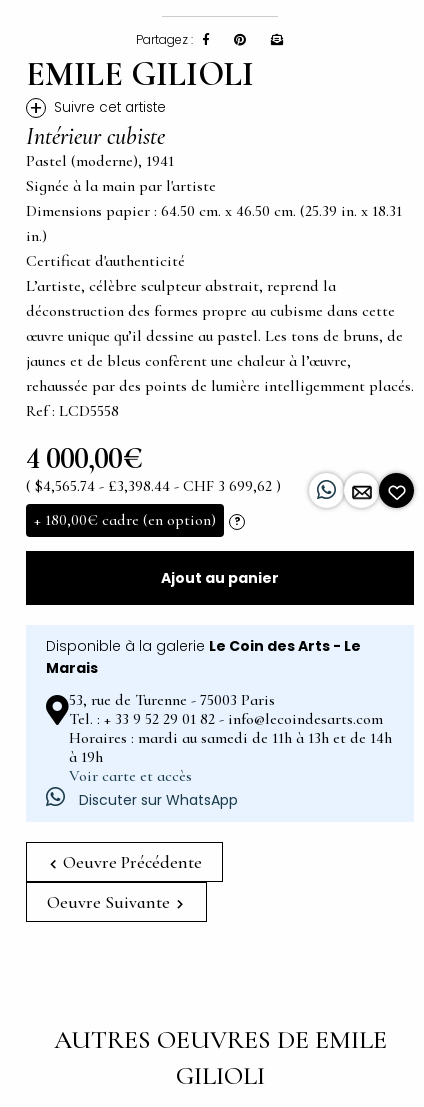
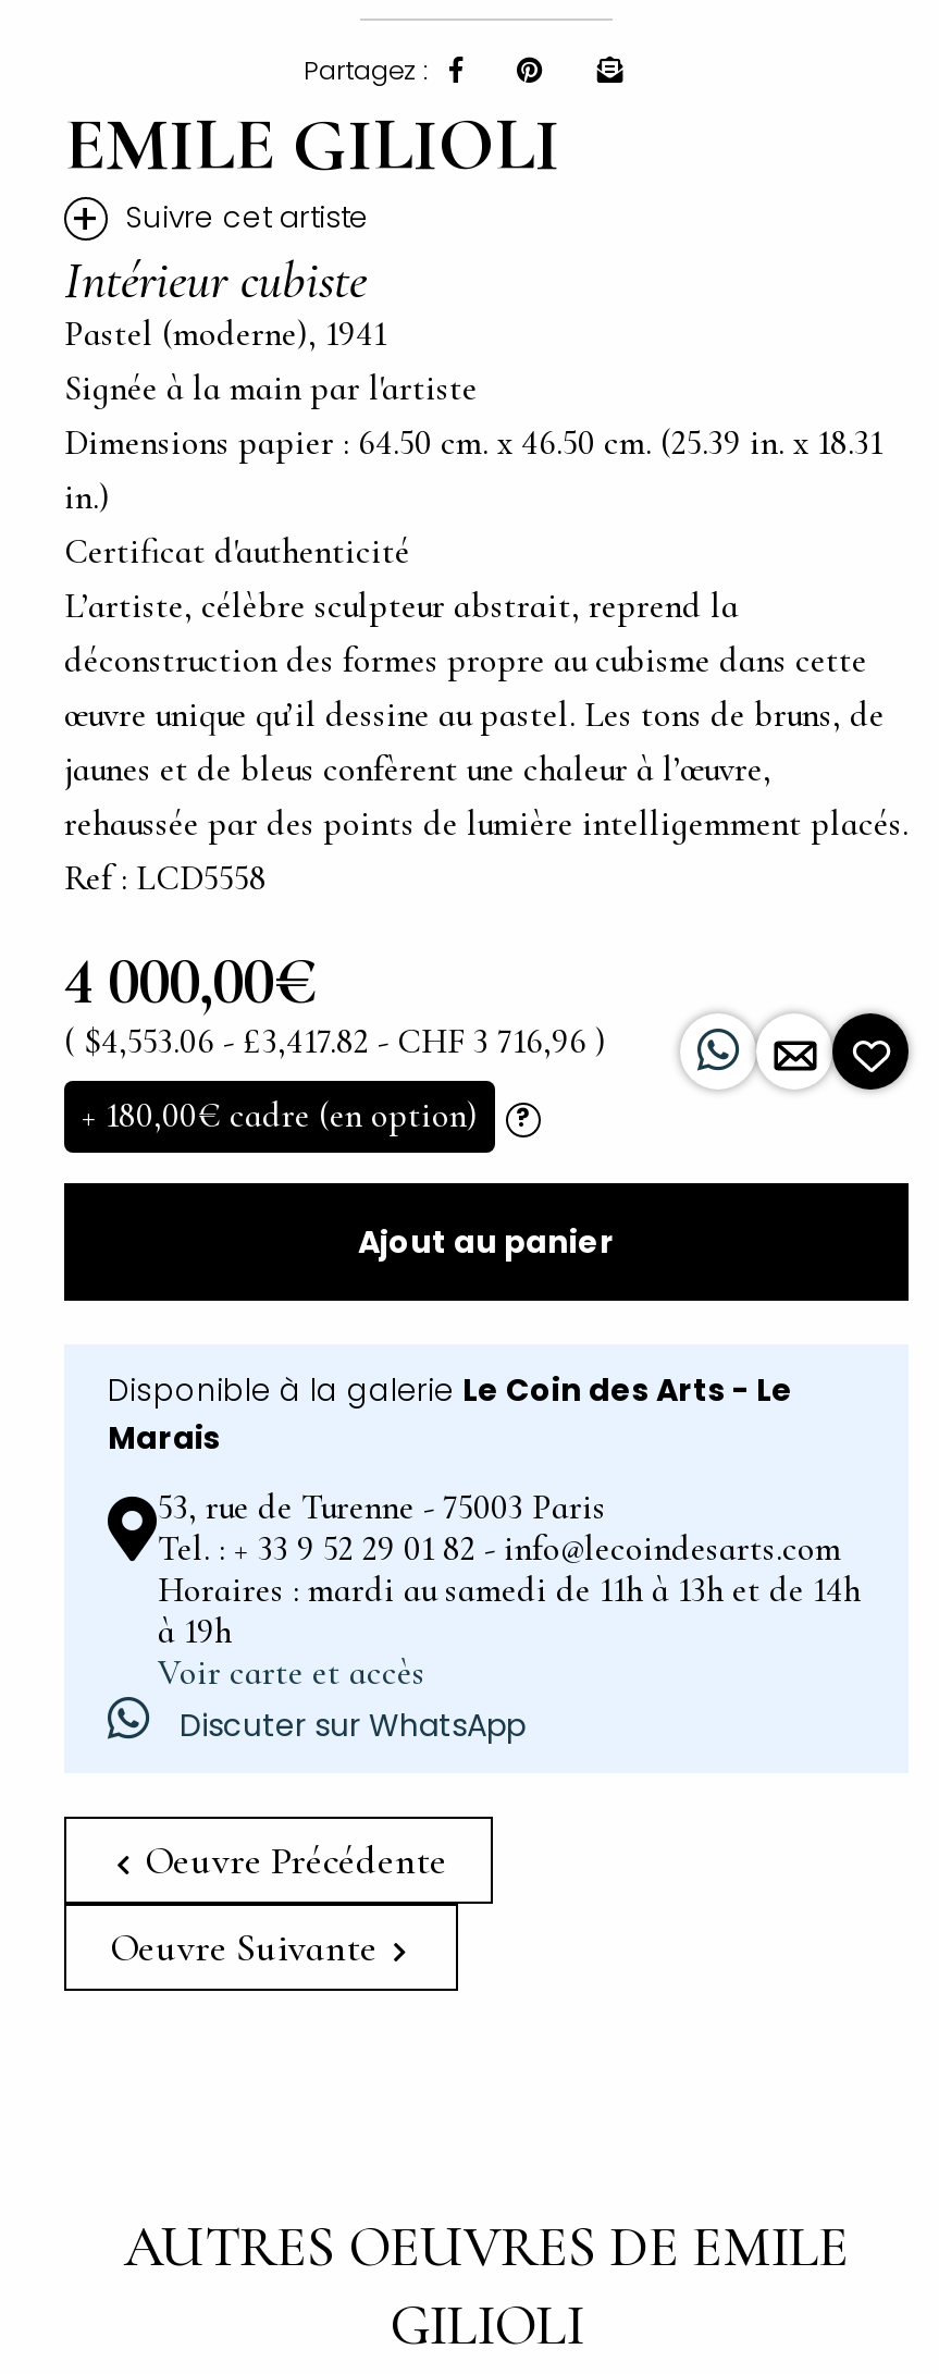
[26,476,281,496] ( $4,565.74 - £3,398.44 - CHF 3 699,62 ) -> [64,1021,606,1064] ( $4,553.06 - £3,417.82 - CHF 3 716,96 )

